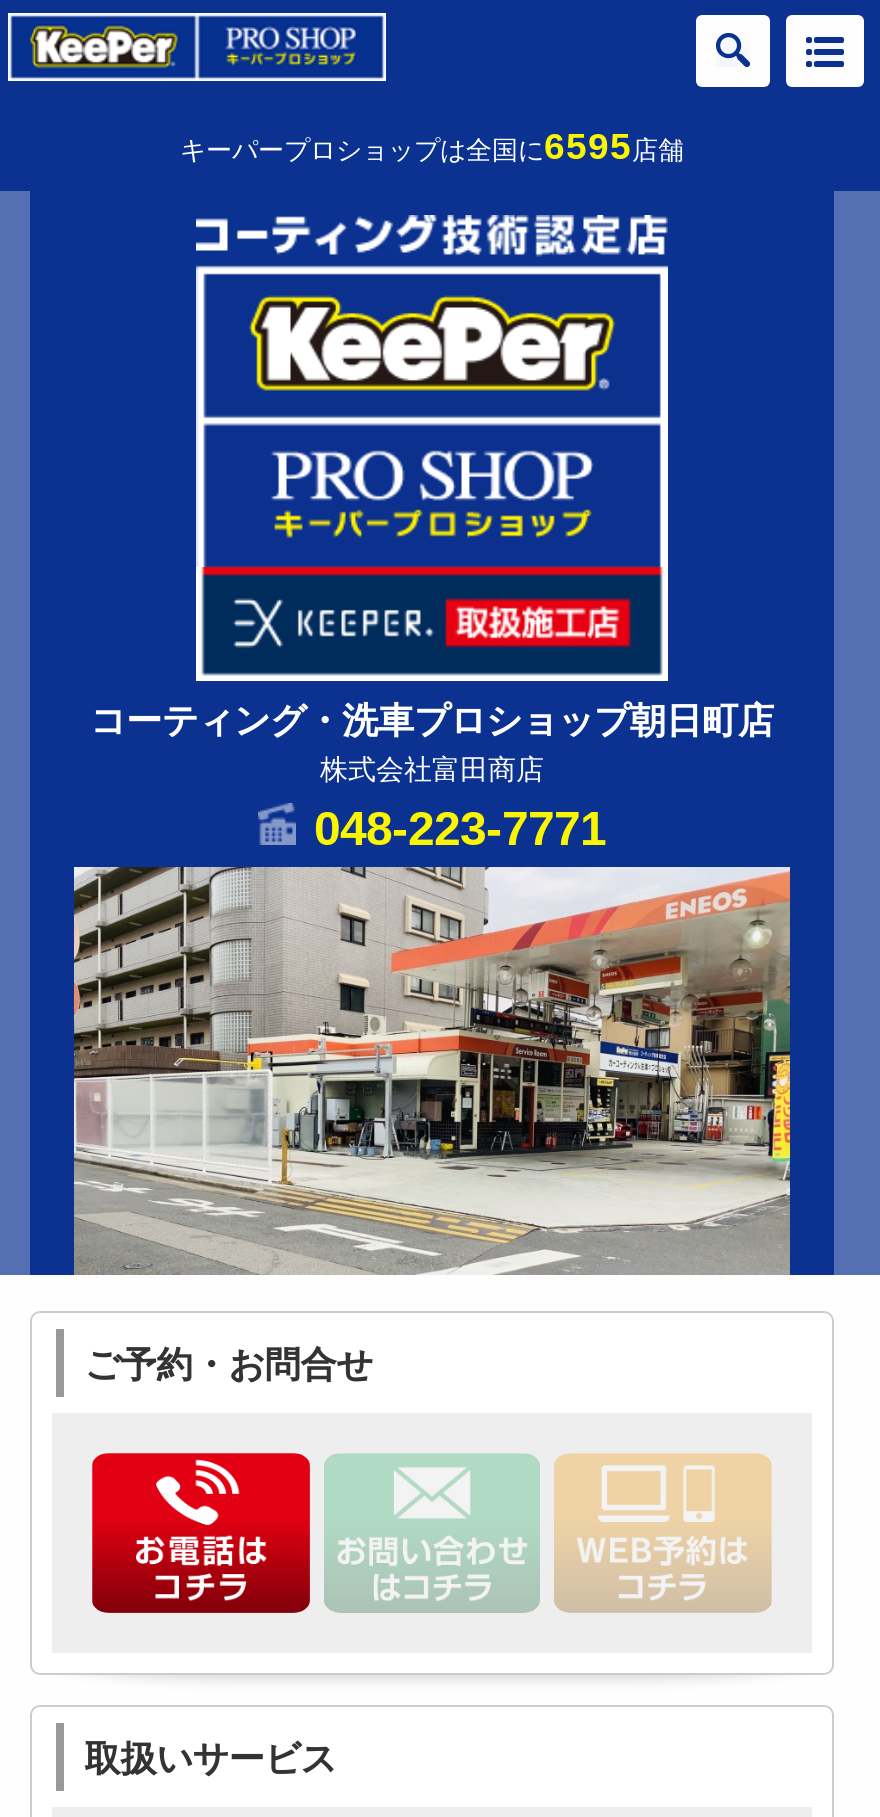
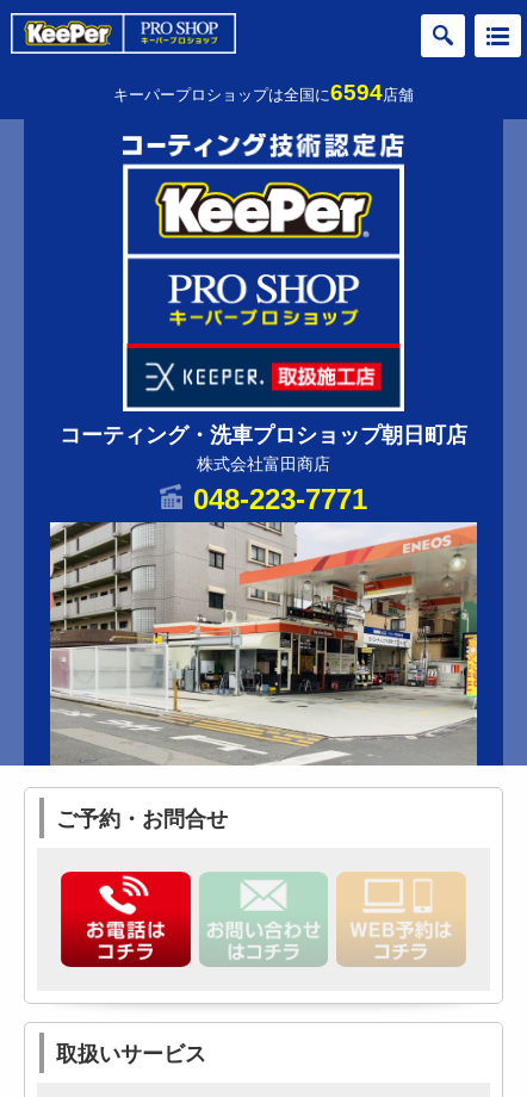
[180,125,684,167] キーパープロショップは全国に6595店舗 -> [113,80,414,105] キーパープロショップは全国に6594店舗

